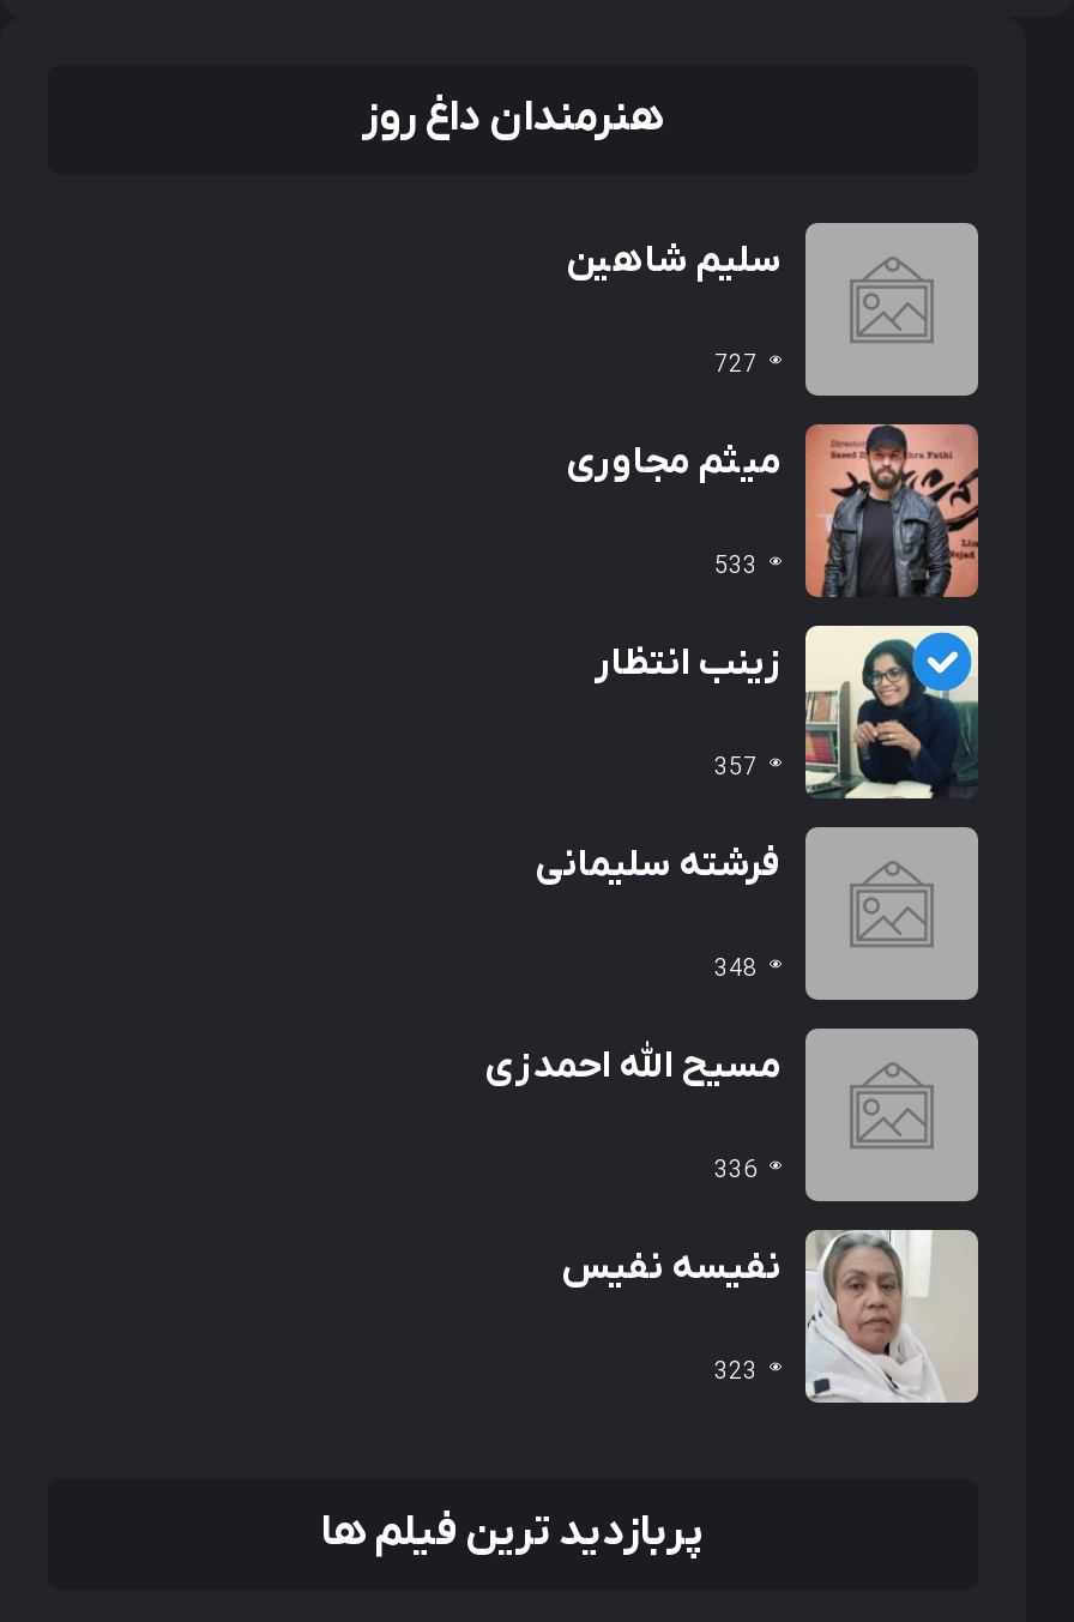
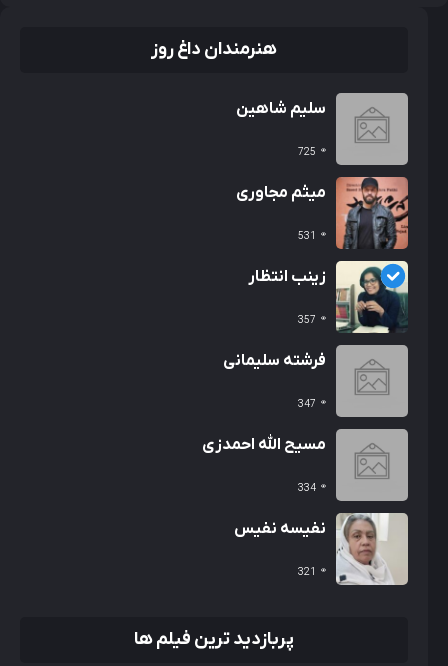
[714,350,758,381] 727 -> [298,146,316,159] 725
[714,551,758,582] 533 -> [298,230,316,243] 531
[714,954,758,985] 348 -> [298,398,316,411] 347
[714,1155,758,1186] 336 -> [298,482,316,495] 334
[714,1357,758,1388] 323 -> [298,566,316,579] 321

